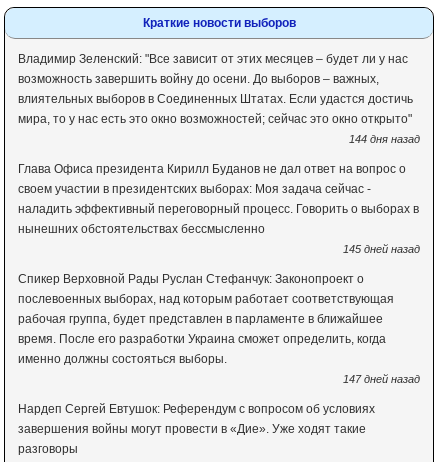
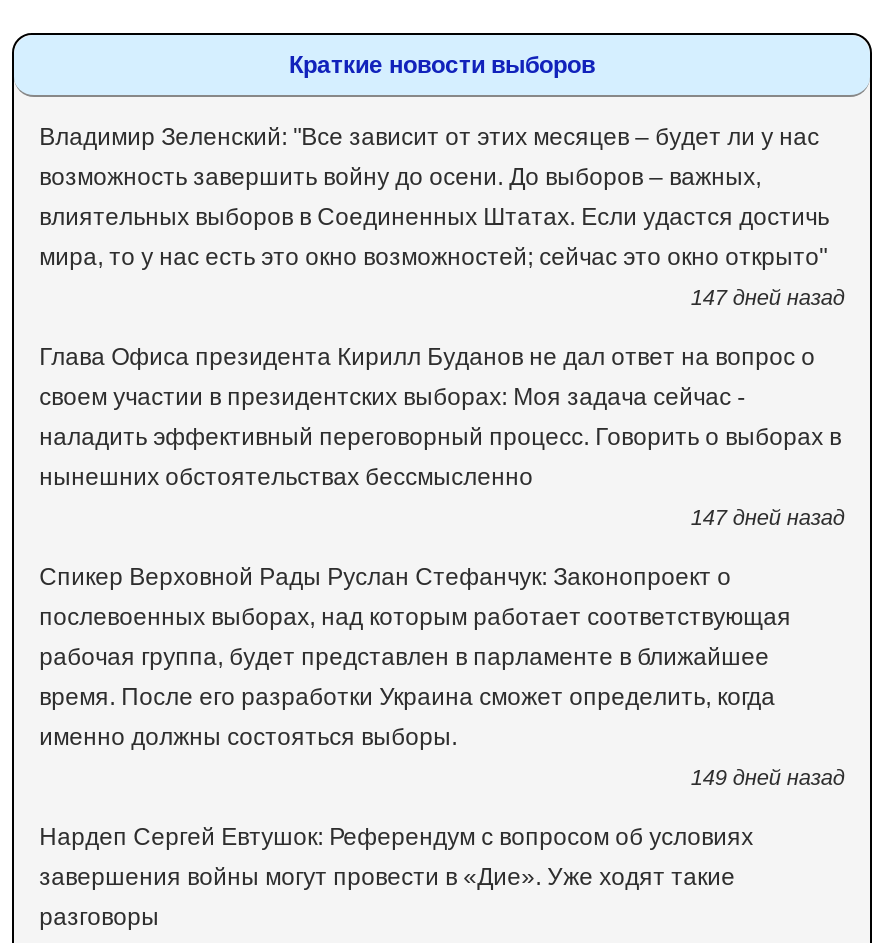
[349,133,420,145] 144 дня назад -> [691,285,845,309] 147 дней назад
[343,243,420,255] 145 дней назад -> [691,505,845,529] 147 дней назад
[343,373,420,385] 147 дней назад -> [691,765,845,789] 149 дней назад

